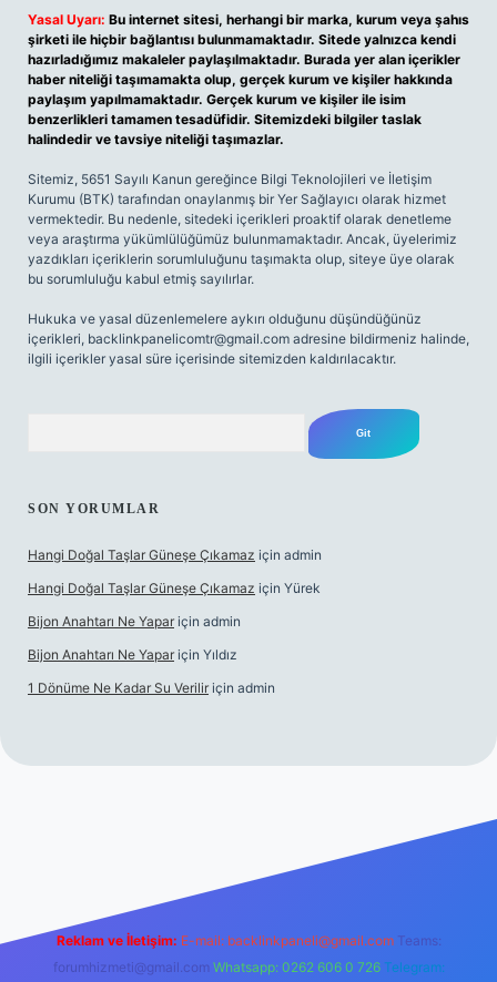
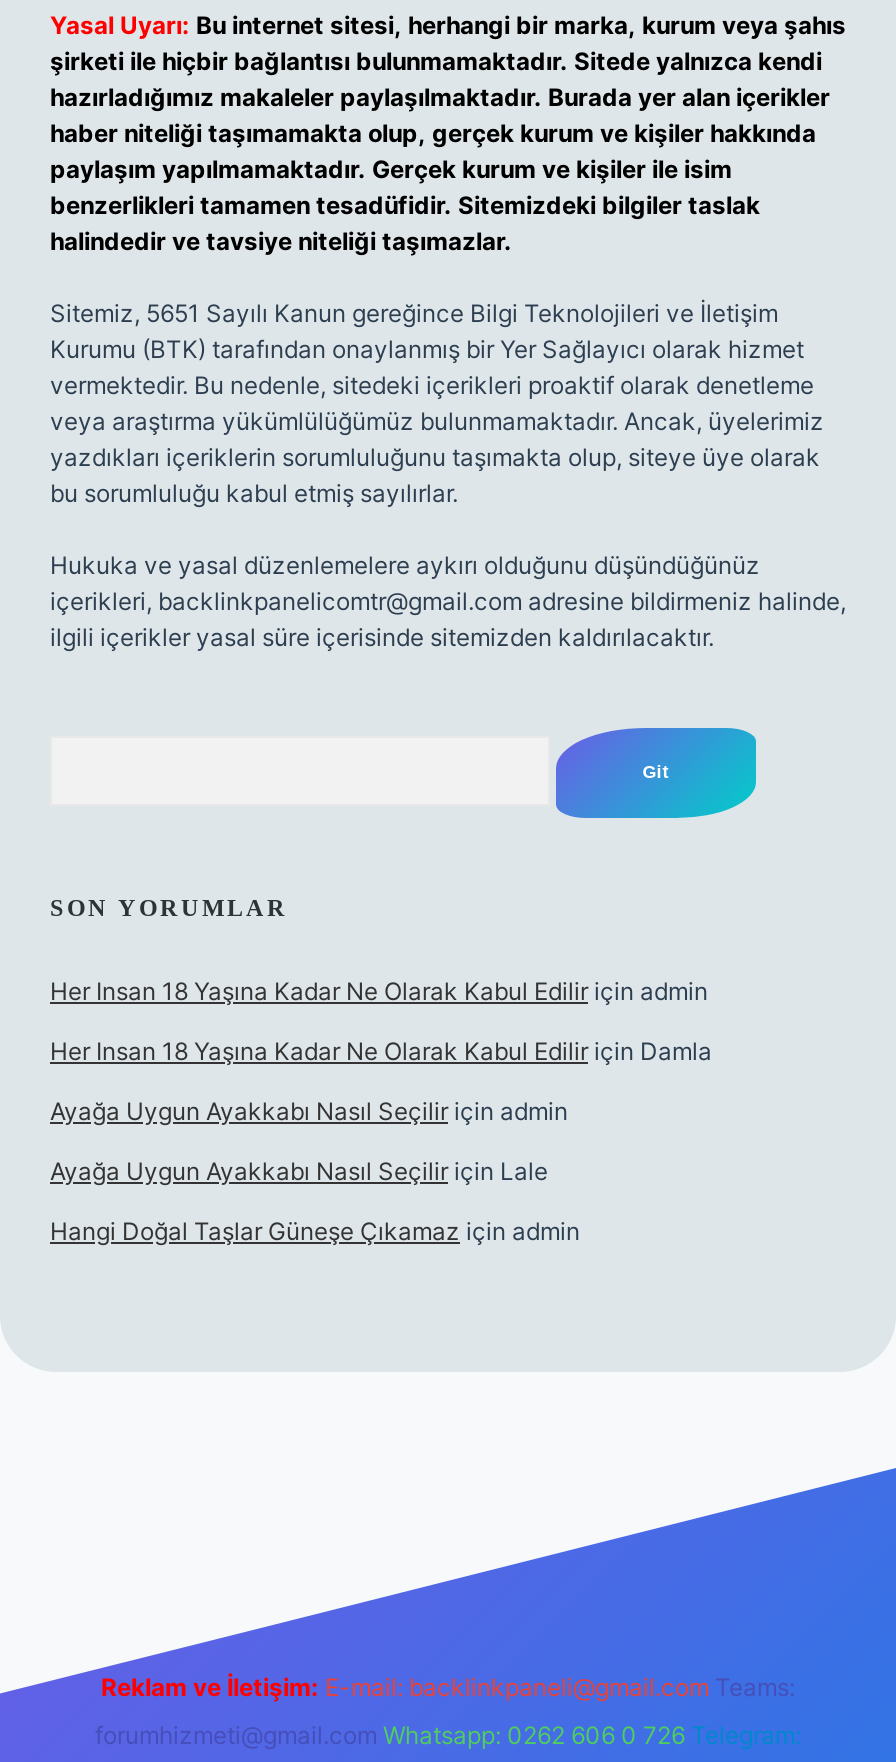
none -> [50,976,712,1186] Her Insan 18 Yaşına Kadar Ne Olarak Kabul Edilir için admin | Her Insan 18 Yaşına Kadar Ne Olarak Kabul Edilir için Damla | Ayağa Uygun Ayakkabı Nasıl Seçilir için admin | Ayağa Uygun Ayakkabı Nasıl Seçilir için Lale
moved [28,546,322,563] -> [50,1216,580,1246]: Hangi Doğal Taşlar Güneşe Çıkamaz için admin
[28,580,321,696] Hangi Doğal Taşlar Güneşe Çıkamaz için Yürek | Bijon Anahtarı Ne Yapar için admin | Bijon Anahtarı Ne Yapar için Yıldız | 1 Dönüme Ne Kadar Su Verilir için admin -> none

